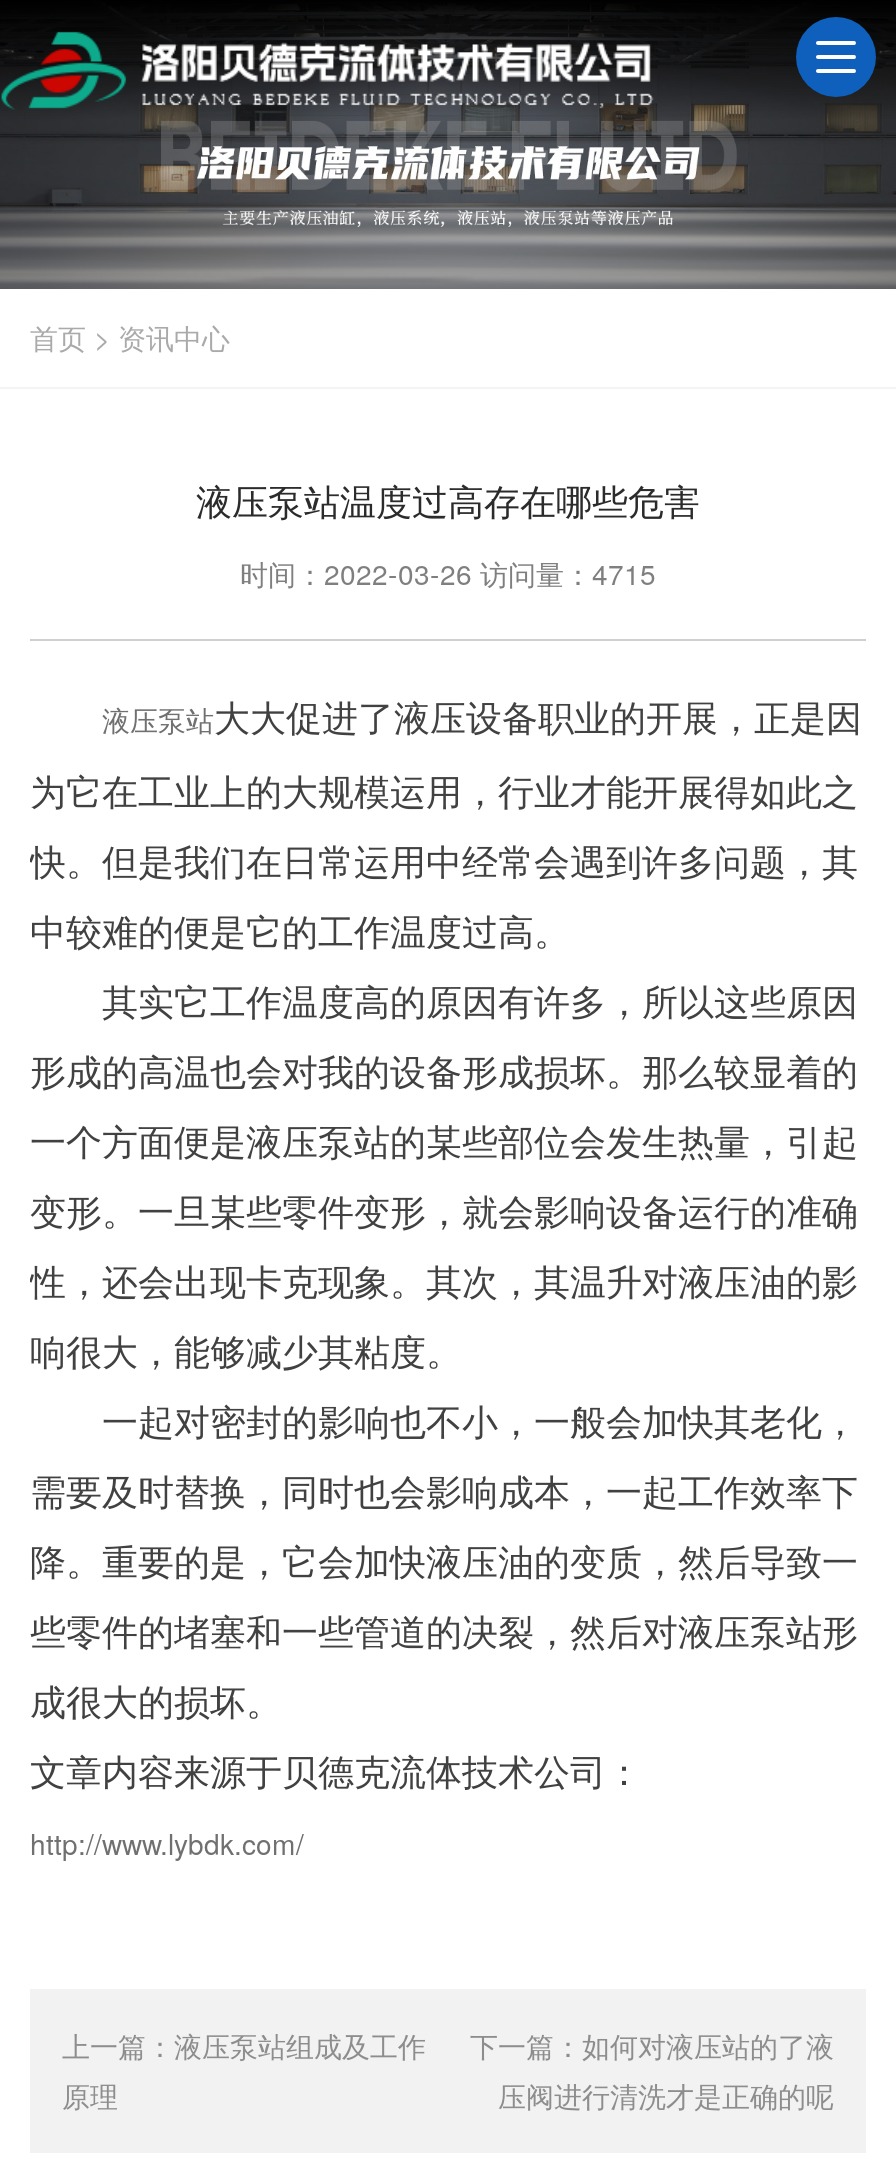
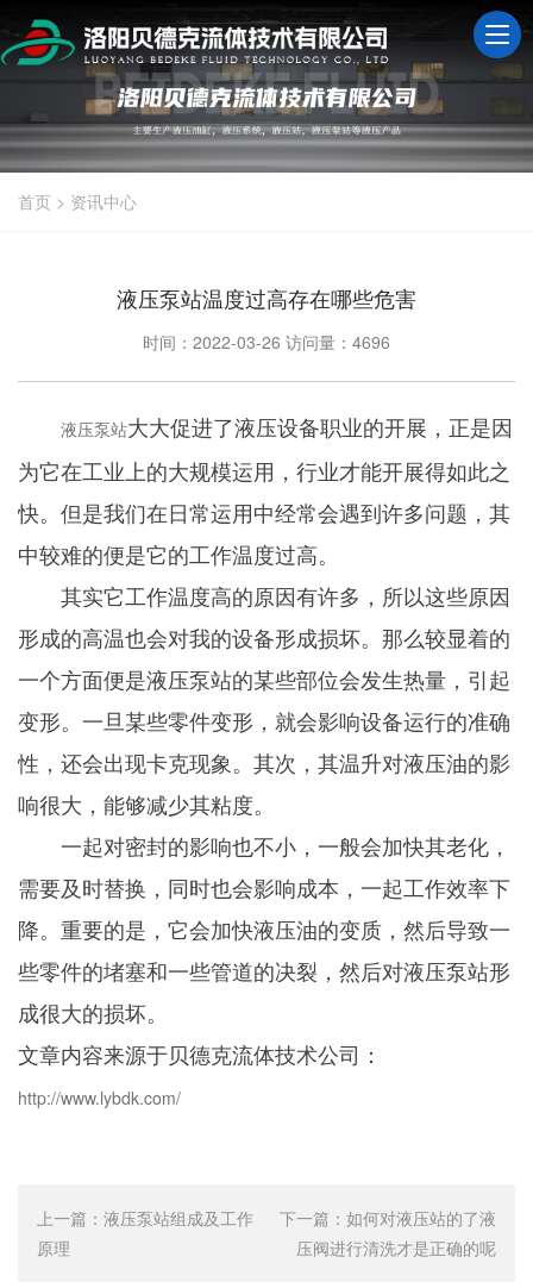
[240,553,656,593] 时间：2022-03-26 访问量：4715 -> [143,330,390,354] 时间：2022-03-26 访问量：4696

